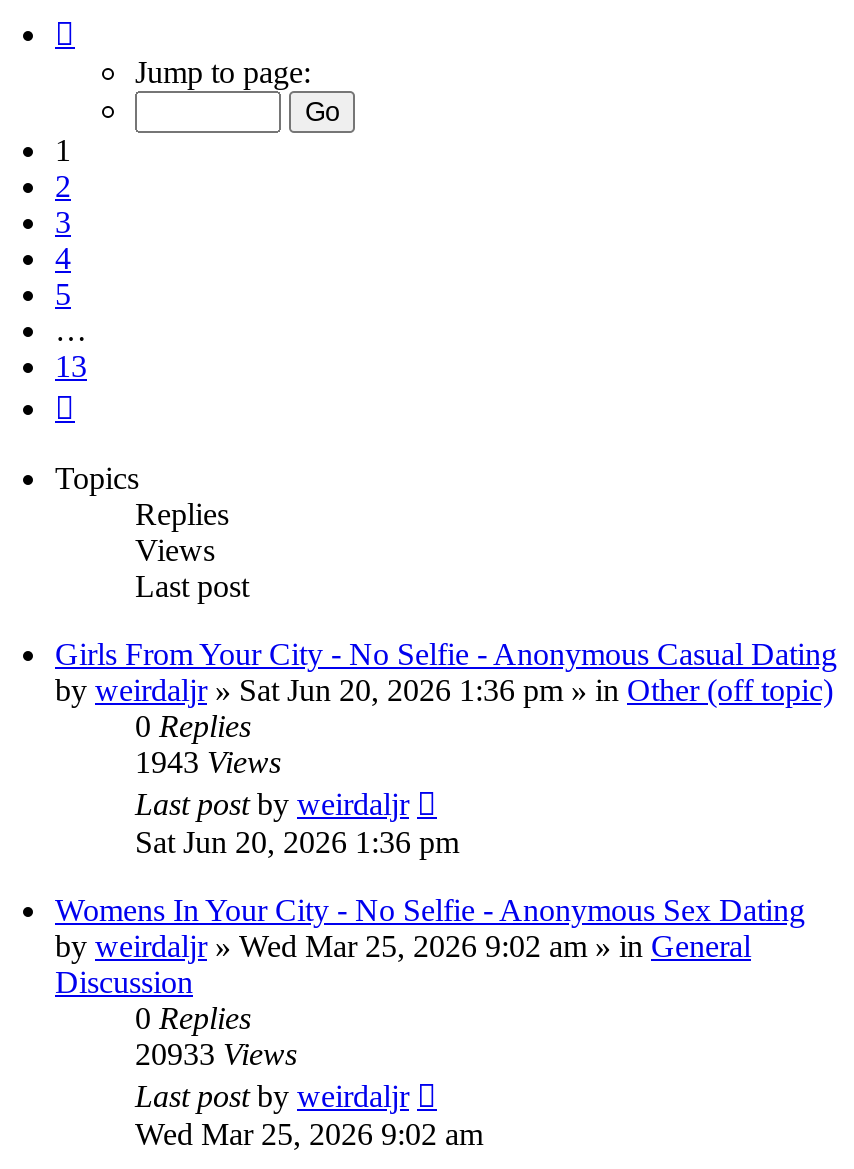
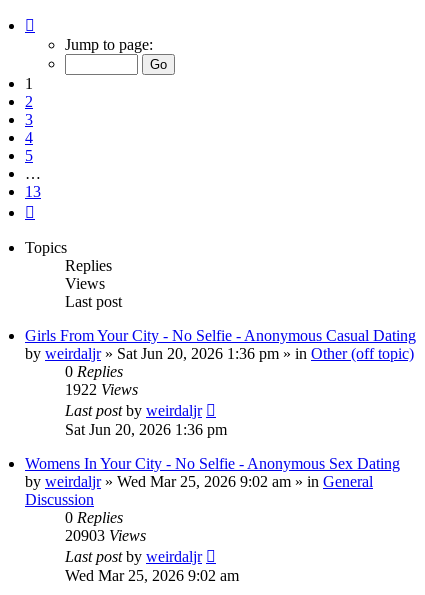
[135,745,281,779] 1943 Views -> [65,381,138,398] 1922 Views
[135,1037,297,1071] 20933 Views -> [65,527,146,544] 20903 Views

